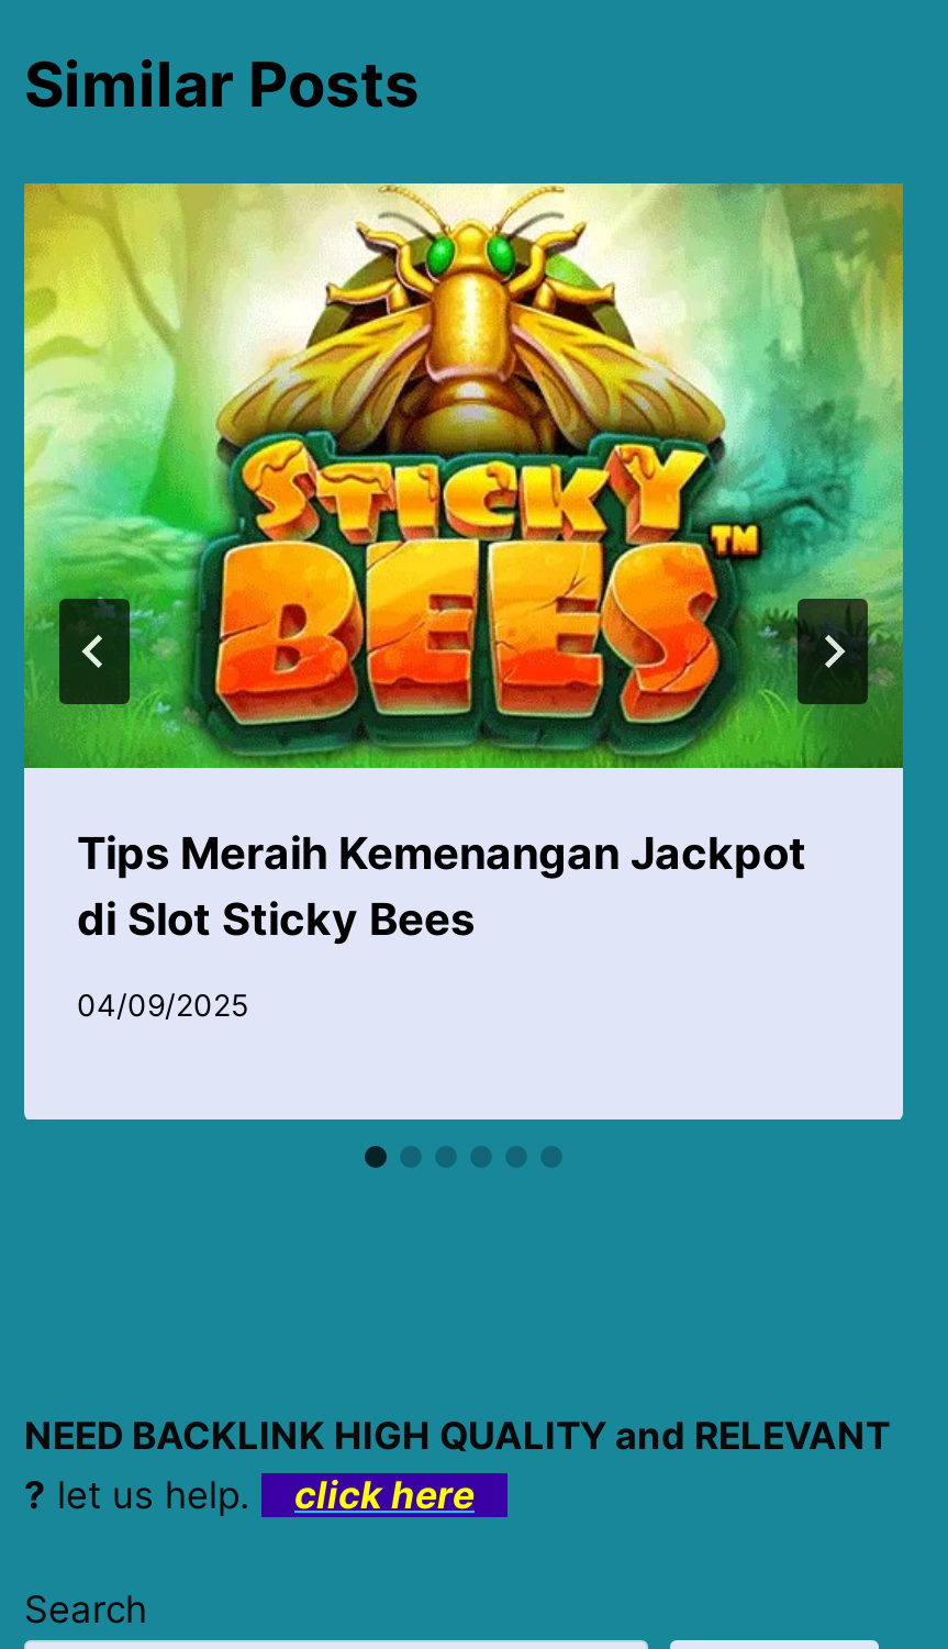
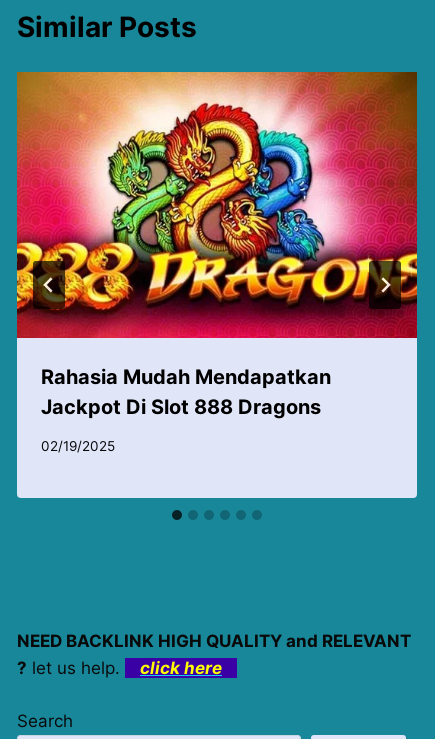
[22,181,905,947] [image] | Tips Meraih Kemenangan Jackpot | di Slot Sticky Bees -> [16,71,418,419] [image] | Rahasia Mudah Mendapatkan | Jackpot Di Slot 888 Dragons
[77,987,248,1023] 04/09/2025 -> [41,438,115,454] 02/19/2025

